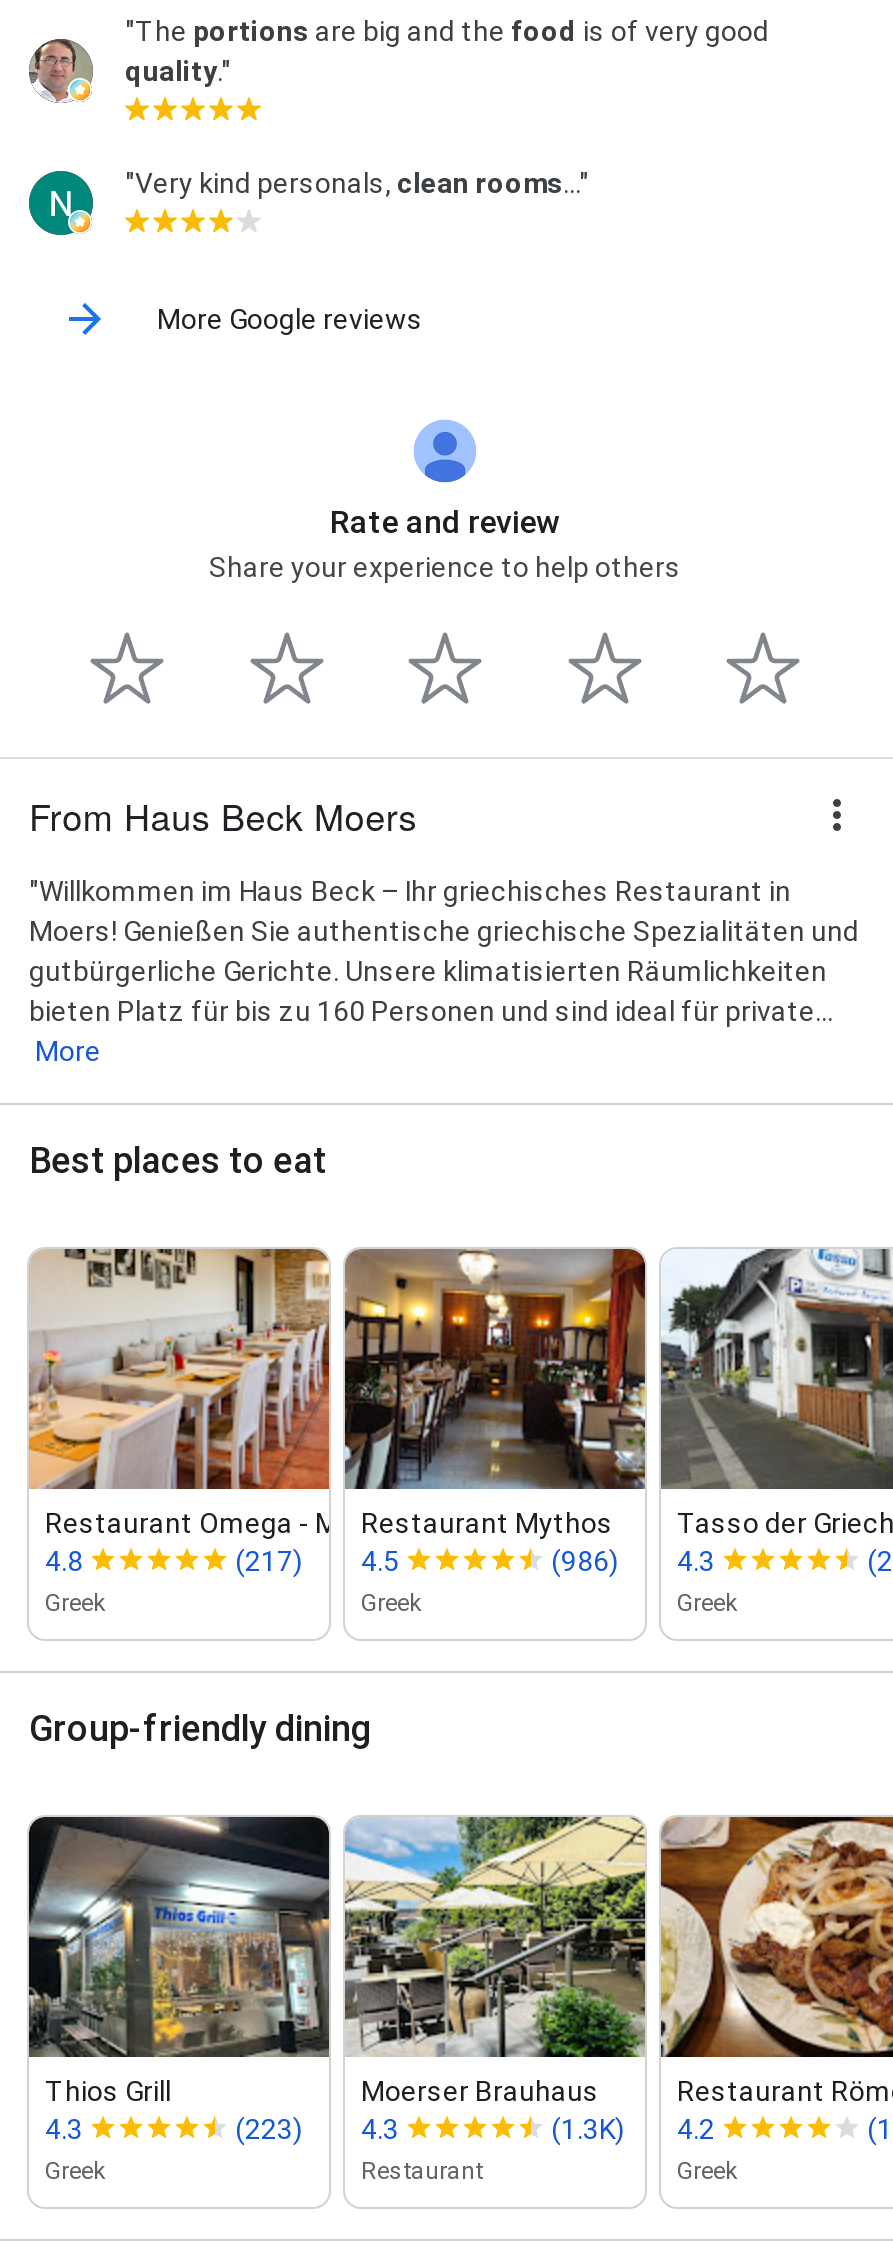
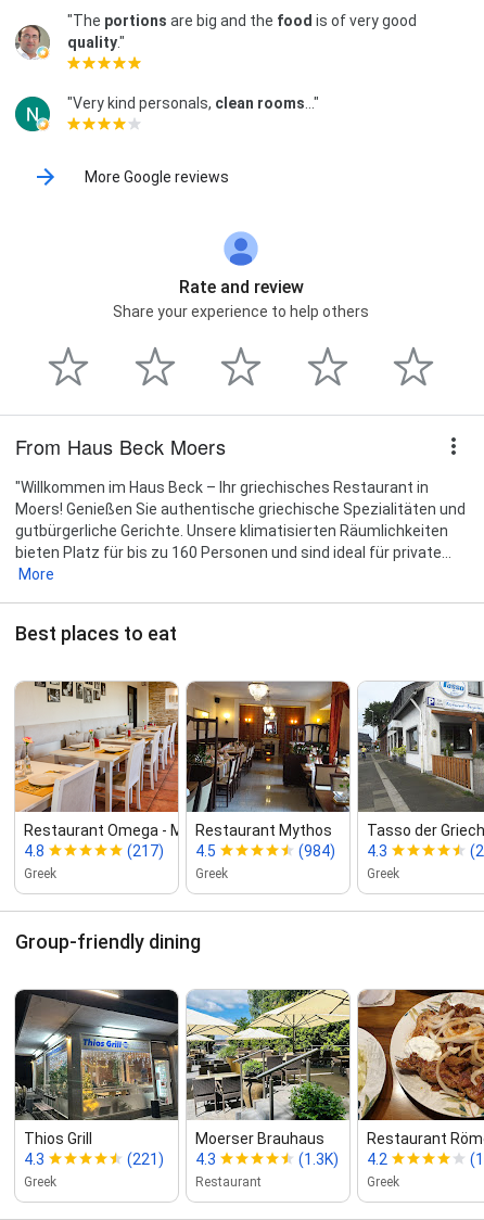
[551,1544,715,1576] (986) 4.3 -> [298,842,387,859] (984) 4.3
[235,2112,399,2144] (223) 4.3 -> [127,1150,216,1168] (221) 4.3

